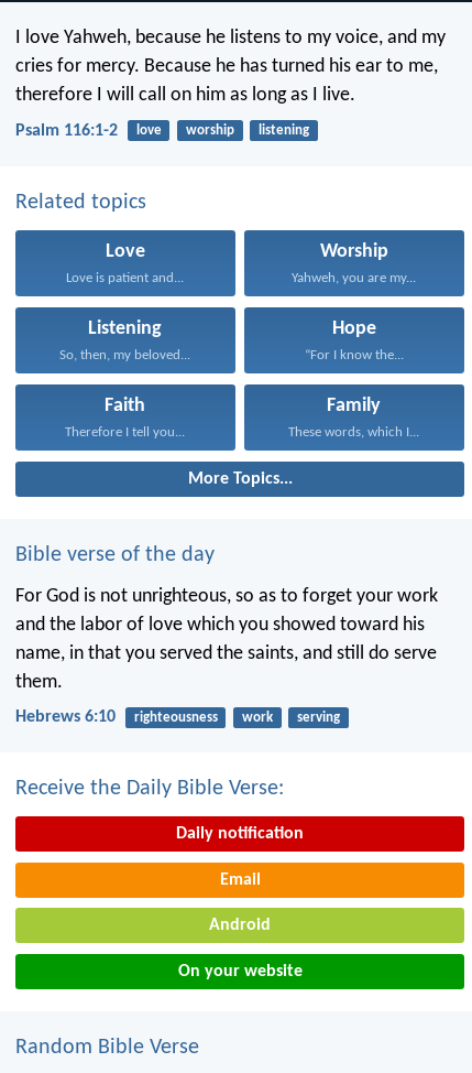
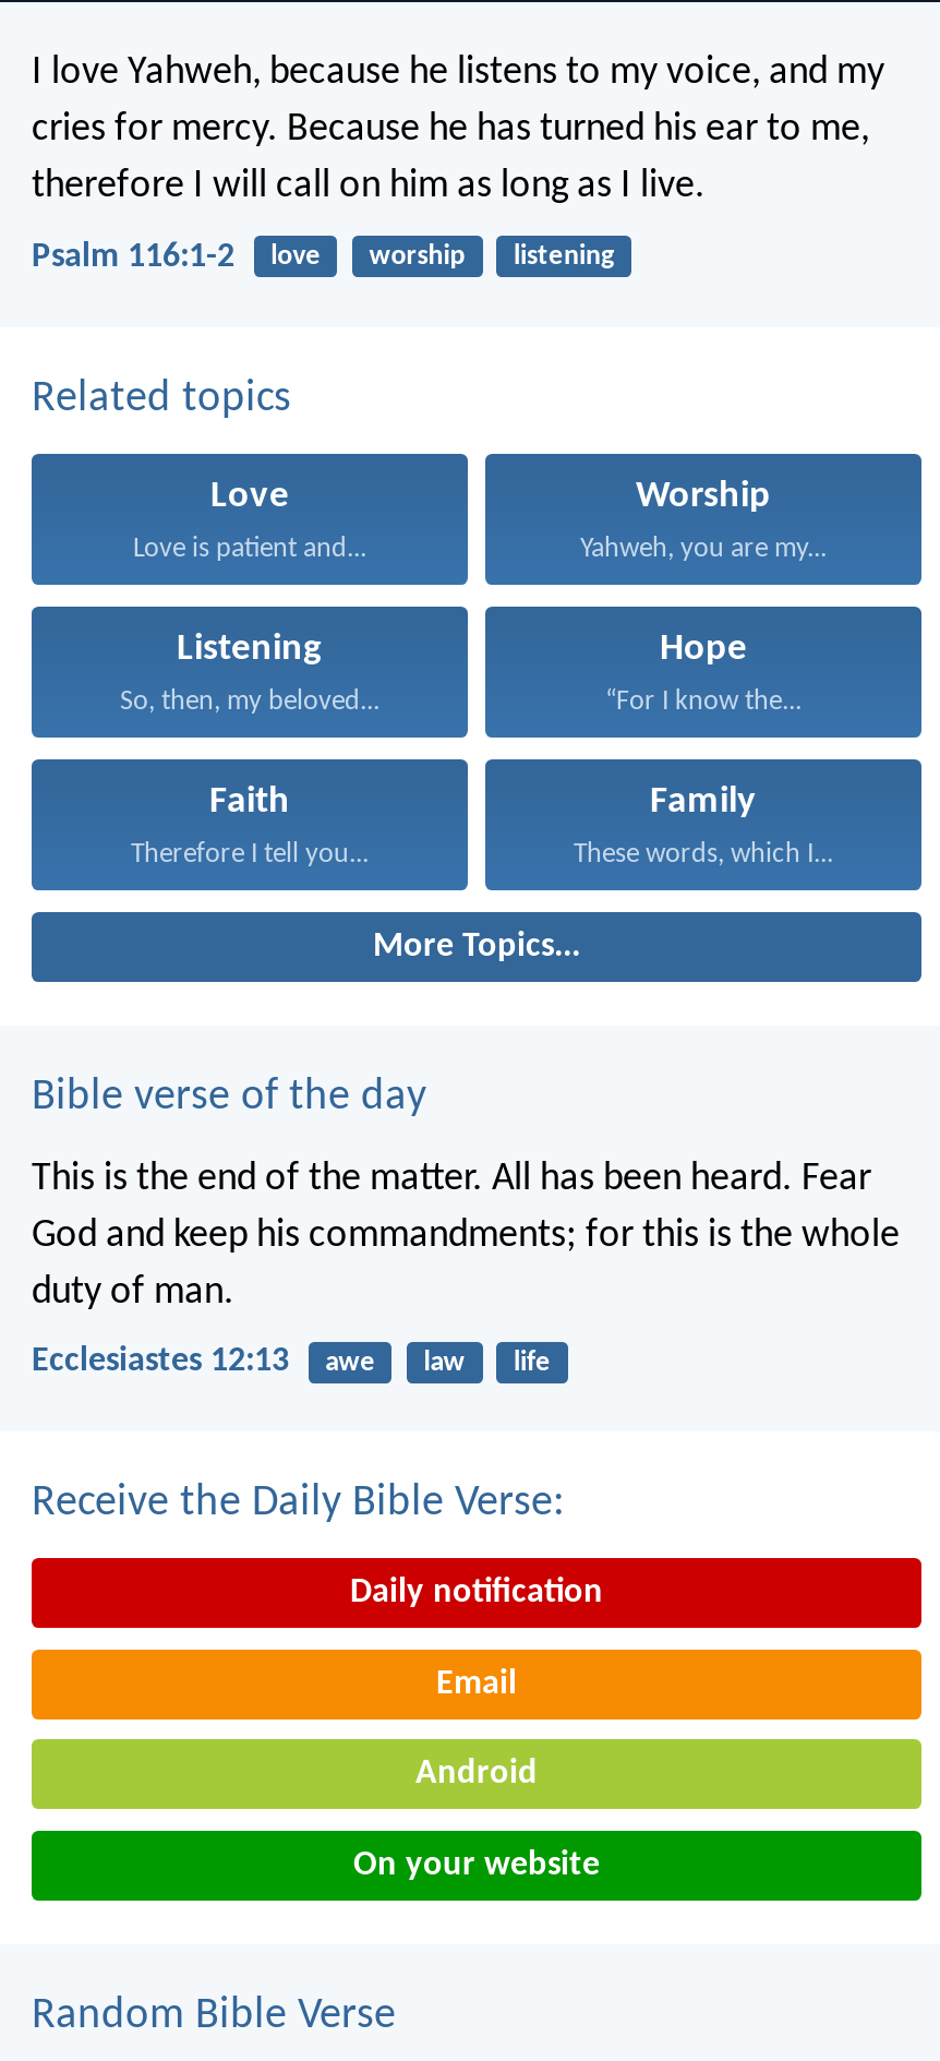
[15,586,438,693] For God is not unrighteous, so as to forget your work | and the labor of love which you showed toward his | name, in that you served the saints, and still do serve | them. -> [32,1158,900,1313] This is the end of the matter. All has been heard. Fear | God and keep his commandments; for this is the whole | duty of man.
[15,708,340,726] Hebrews 6:10 | righteousness | work | serving -> [32,1344,551,1379] Ecclesiastes 12:13 | awe | law | life

